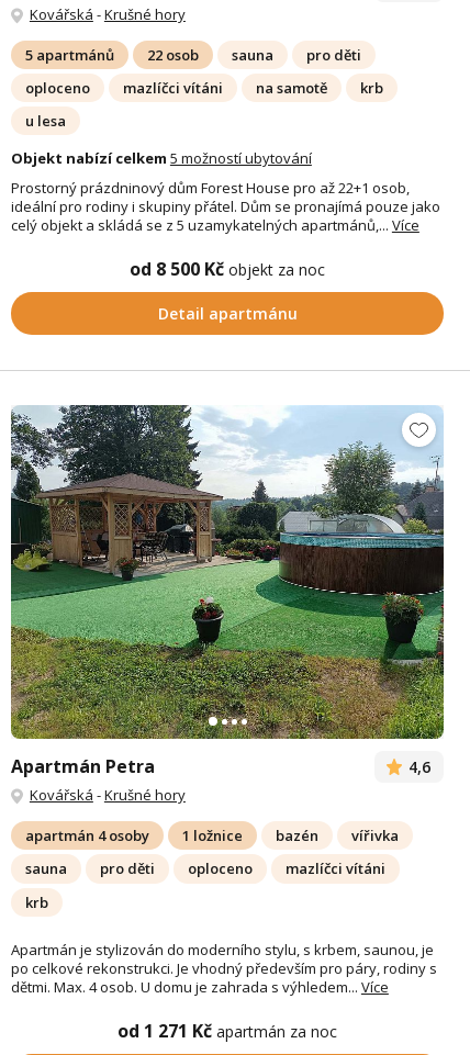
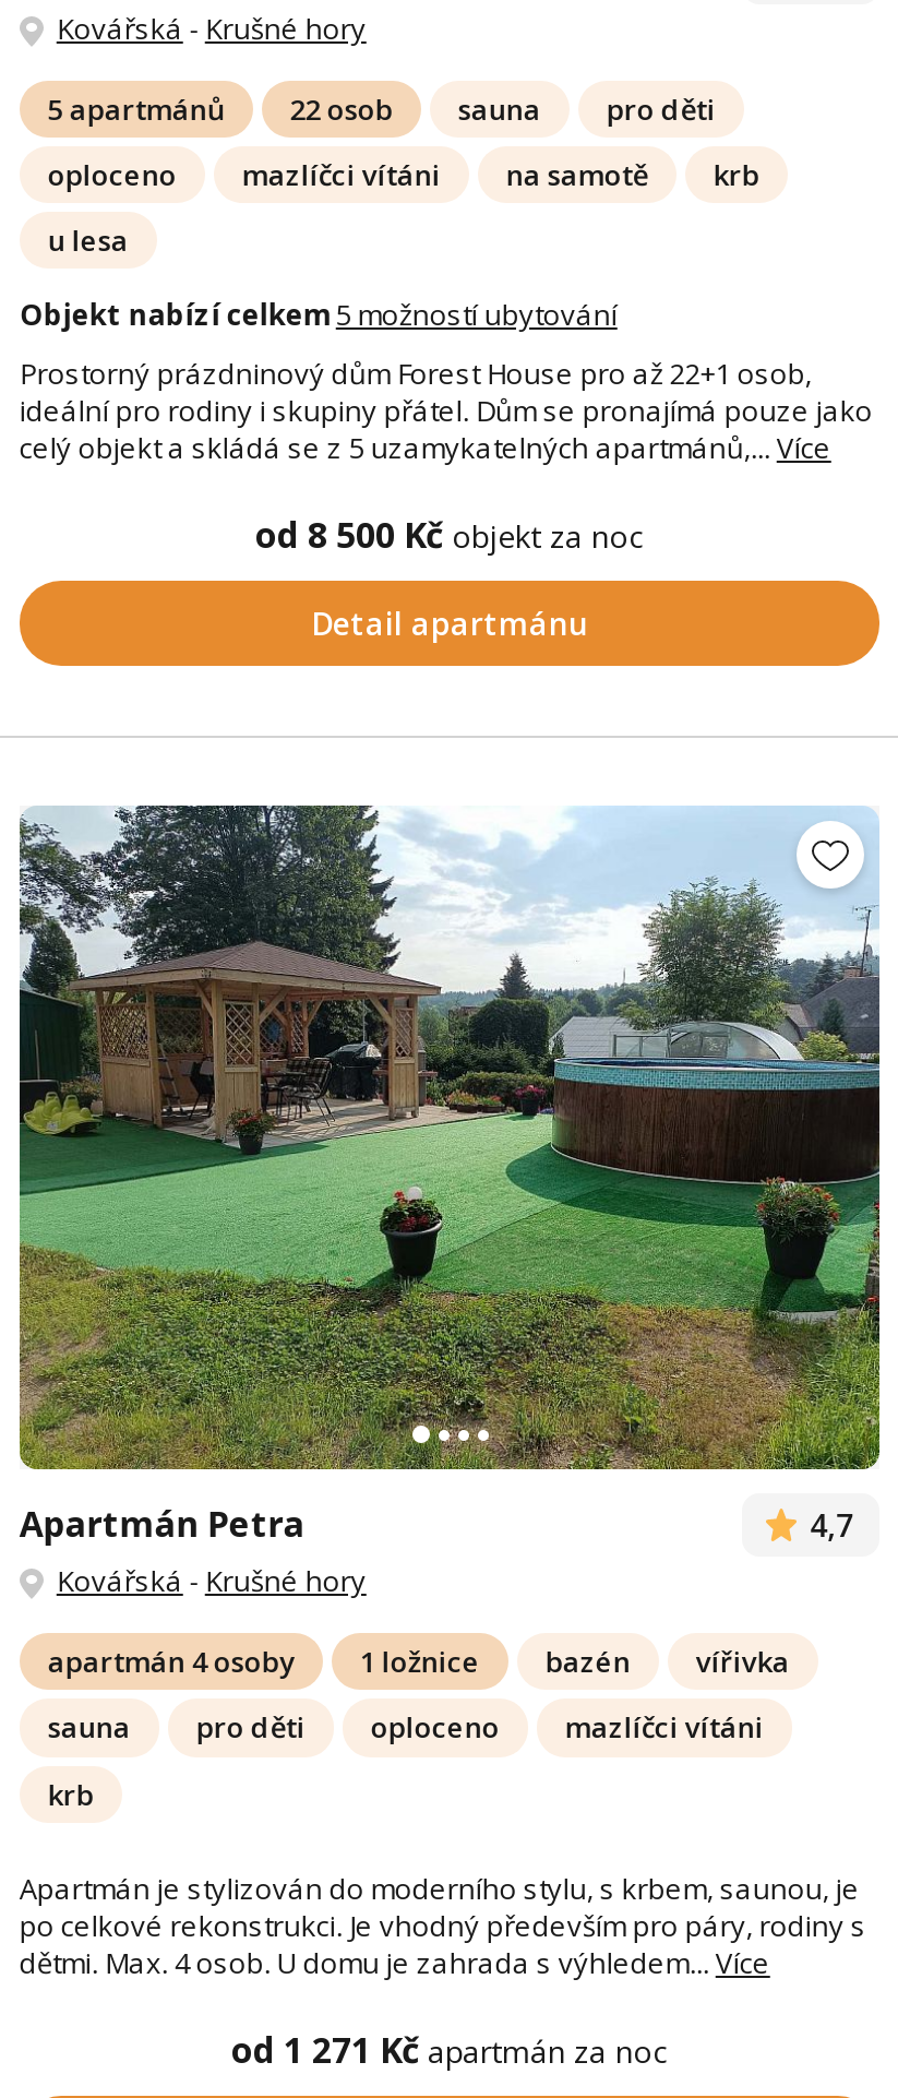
[409,756,431,777] 4,6 -> [810,1504,853,1546] 4,7

